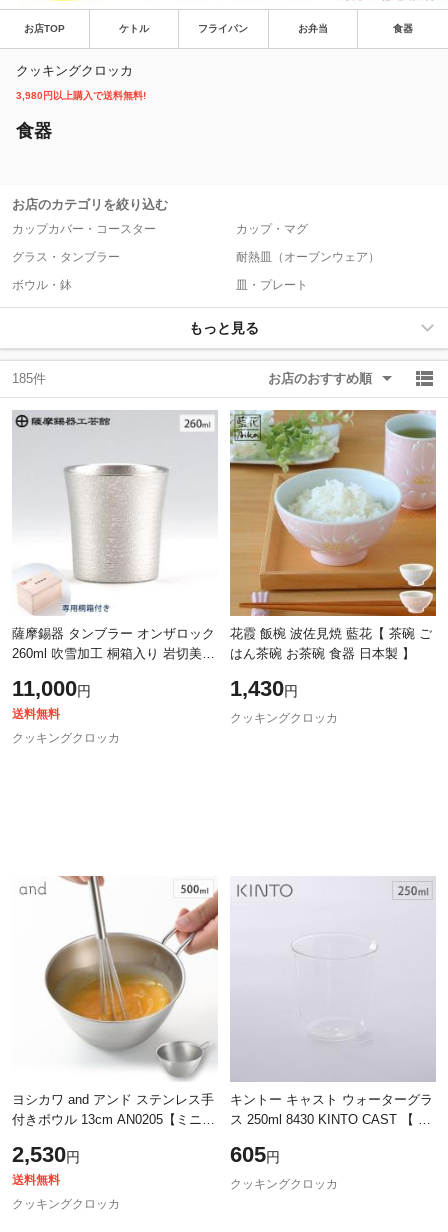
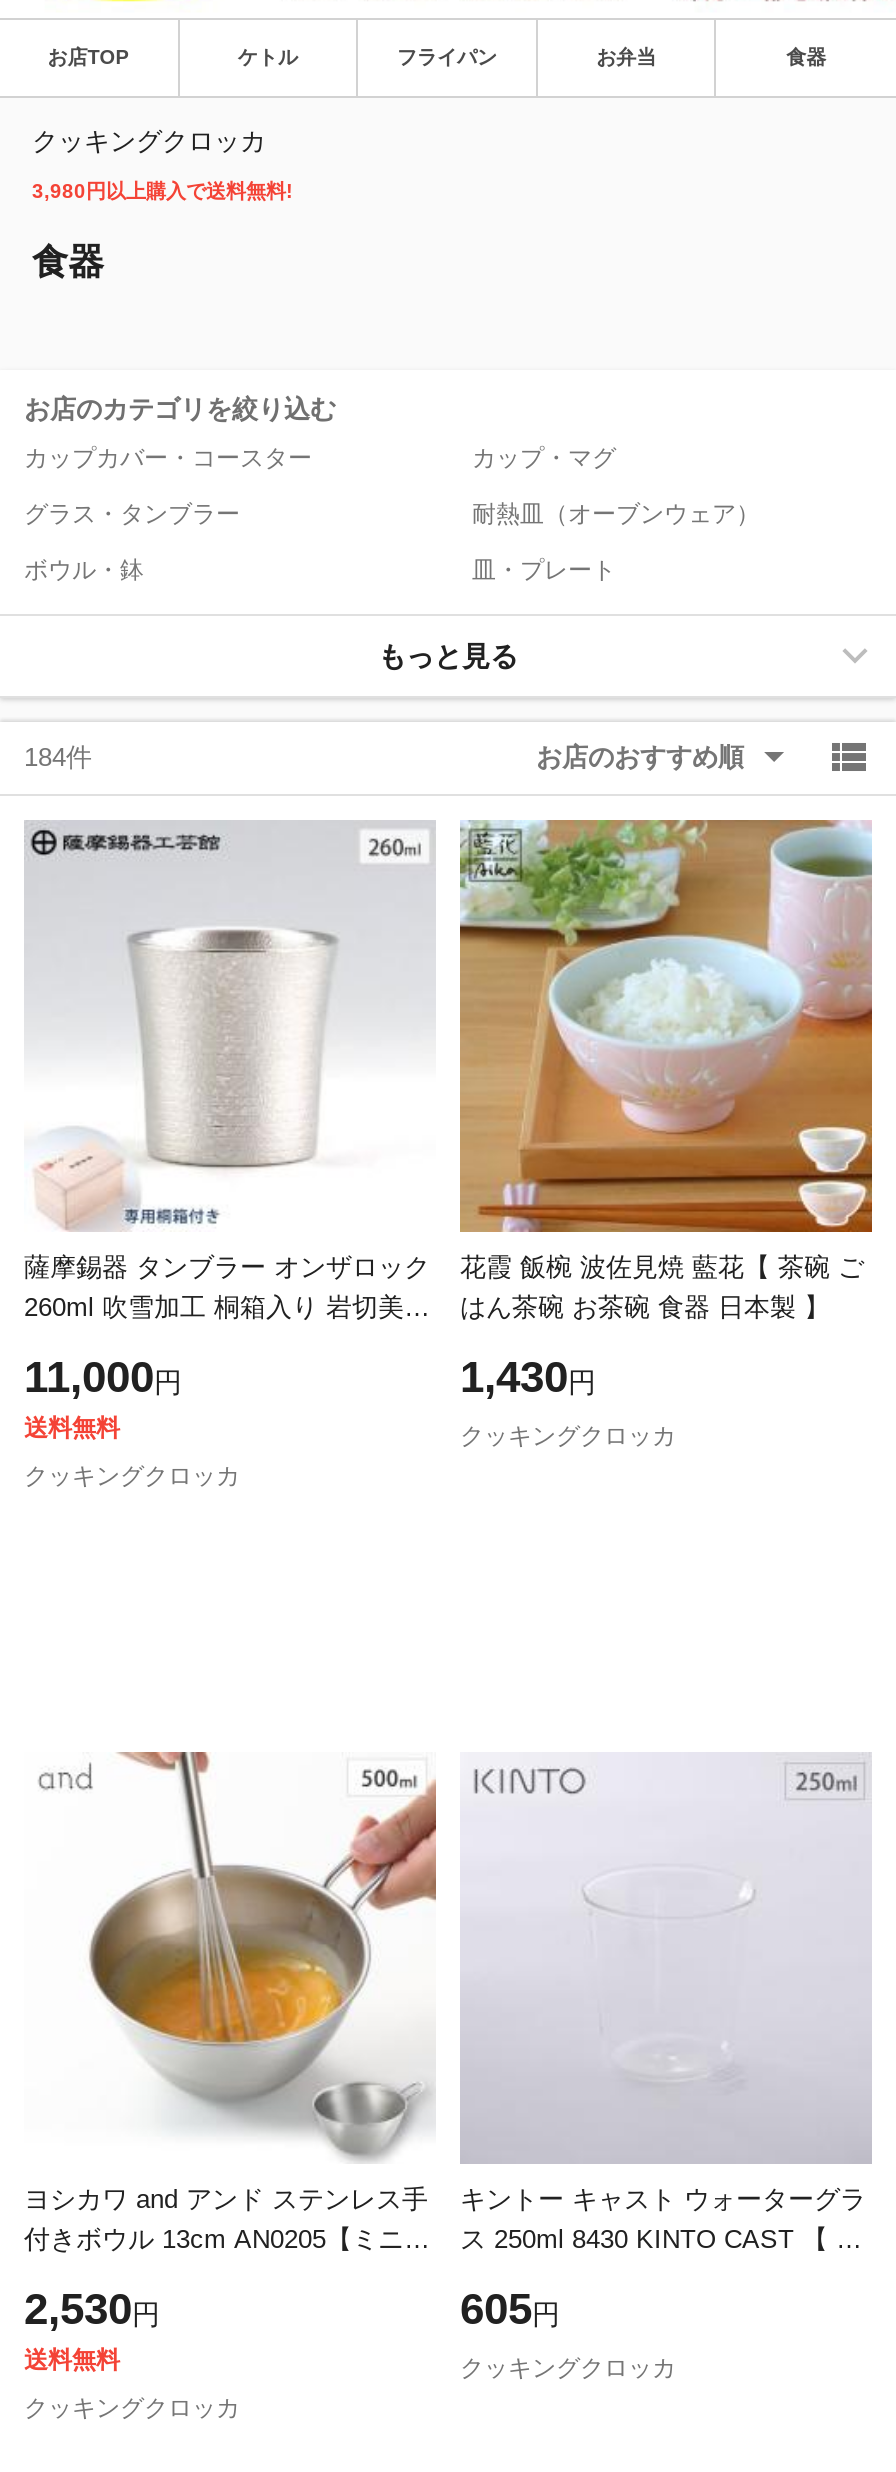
[12,371,46,386] 185件 -> [24,742,92,772] 184件

